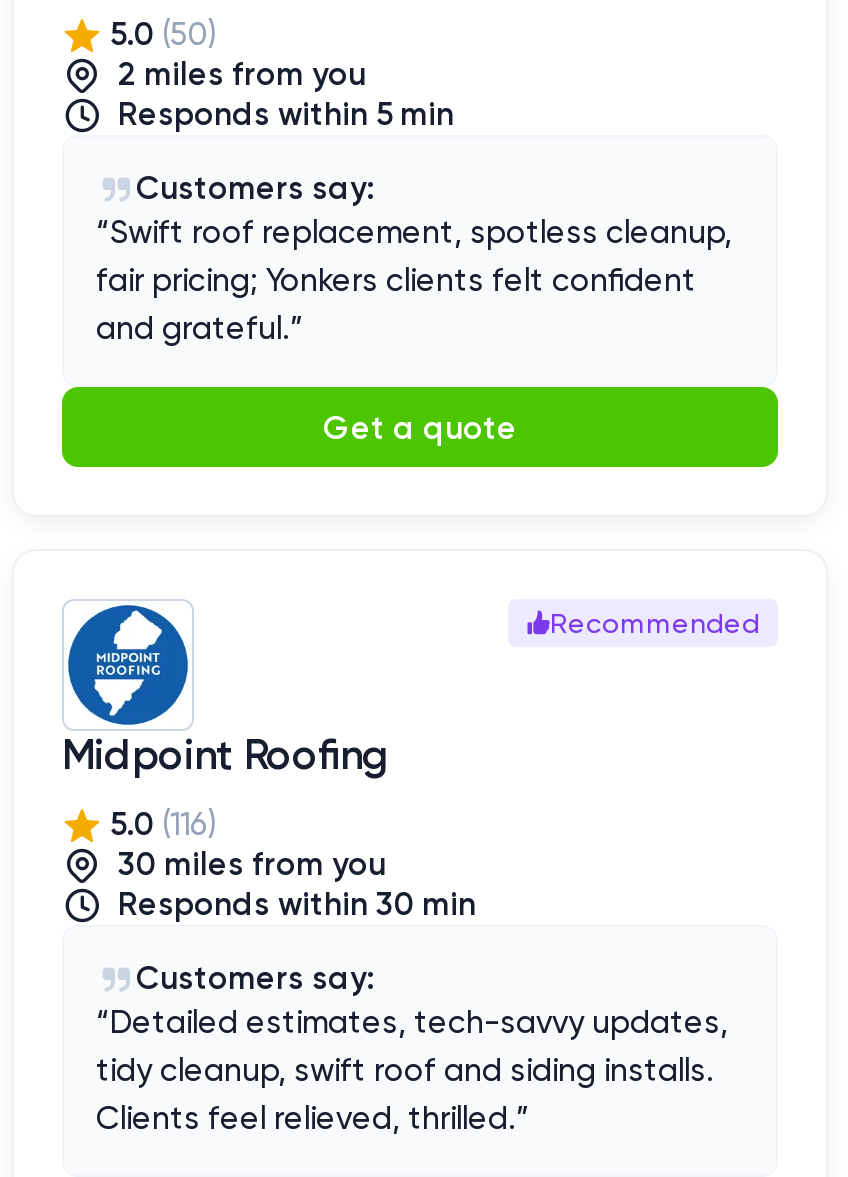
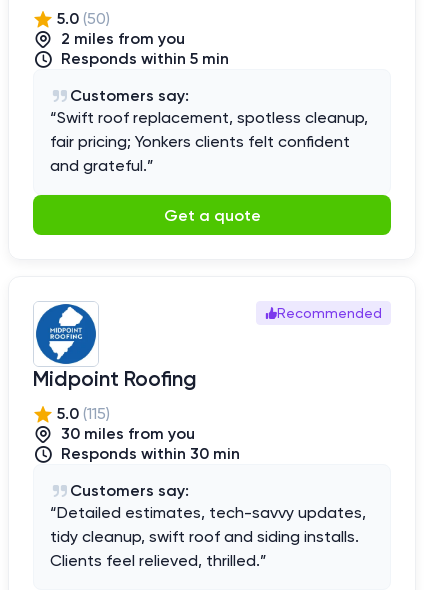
[110,805,216,843] 5.0 (116) -> [57,404,110,423] 5.0 (115)

